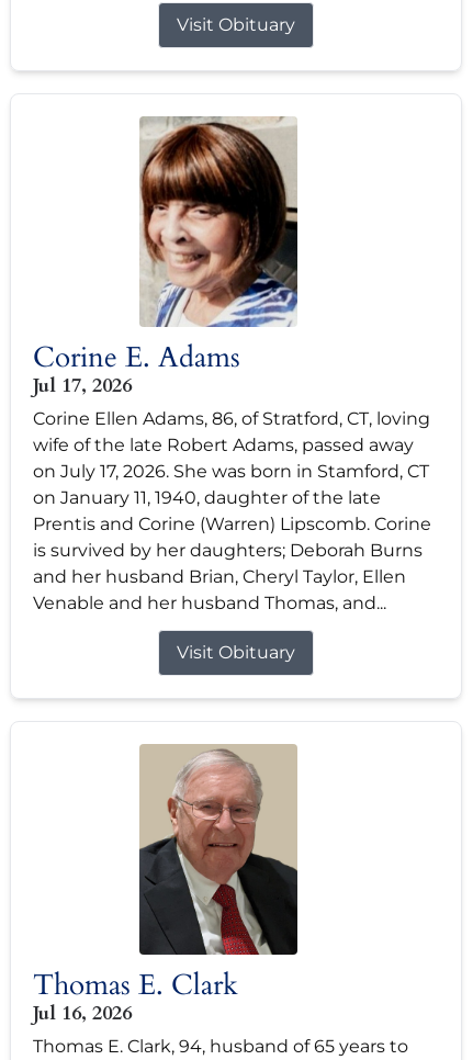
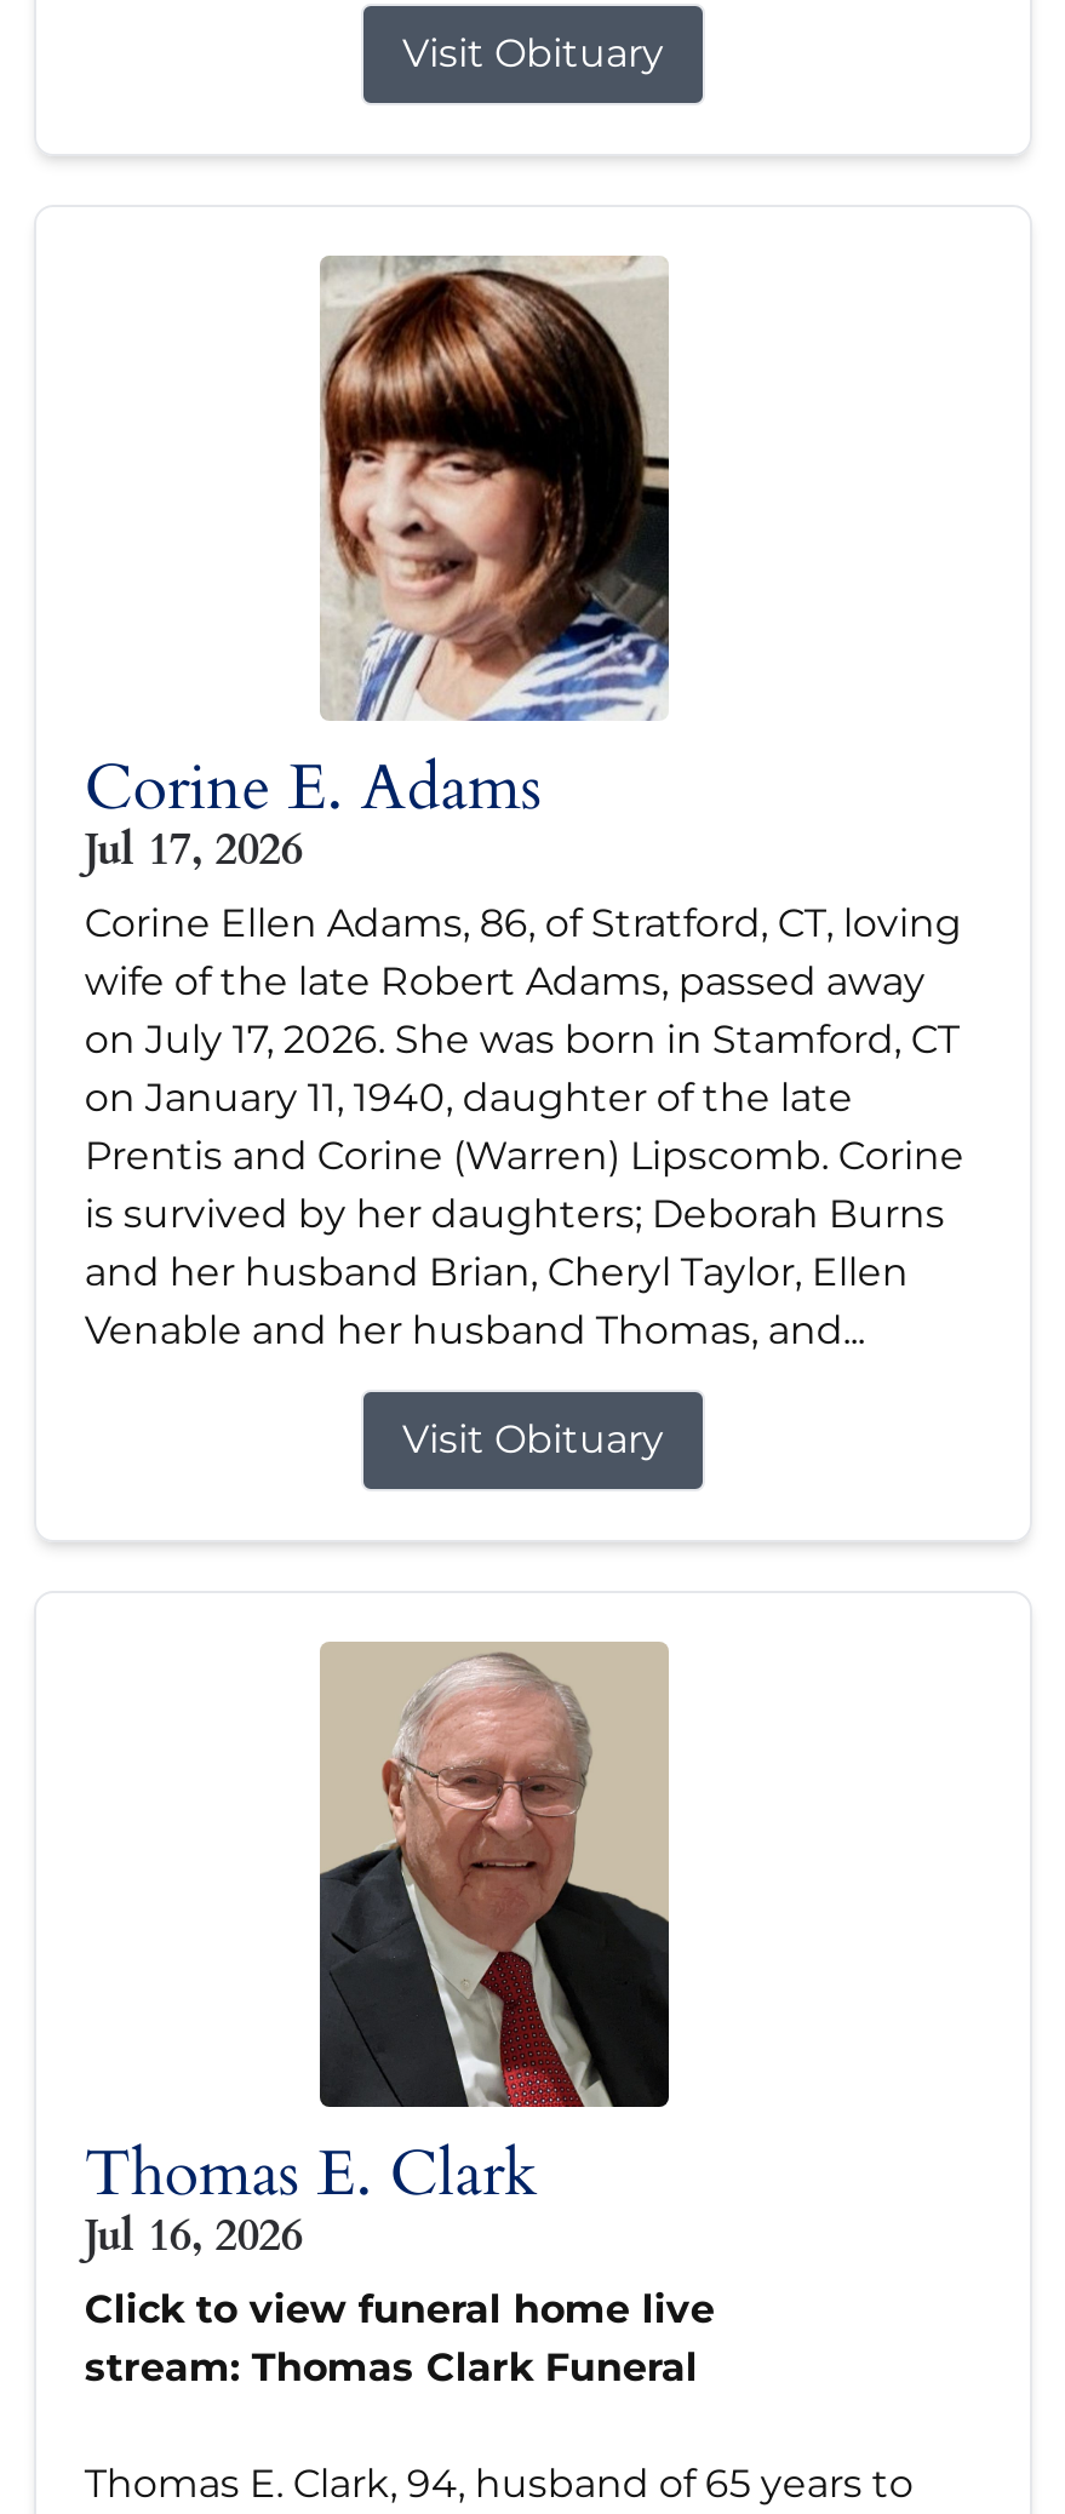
none -> [85,2286,715,2390] Click to view funeral home live | stream: Thomas Clark Funeral

